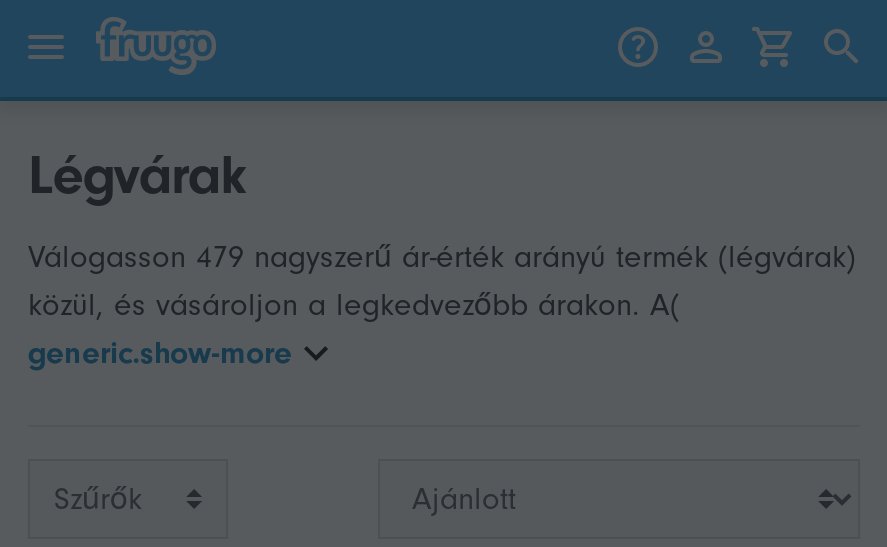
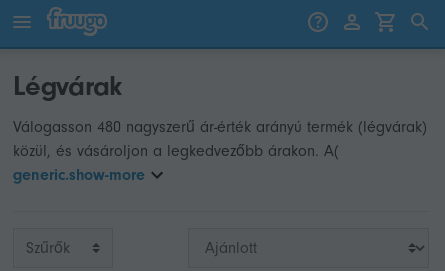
[28,239,856,275] Válogasson 479 nagyszerű ár-érték arányú termék (légvárak) -> [13,118,427,136] Válogasson 480 nagyszerű ár-érték arányú termék (légvárak)

